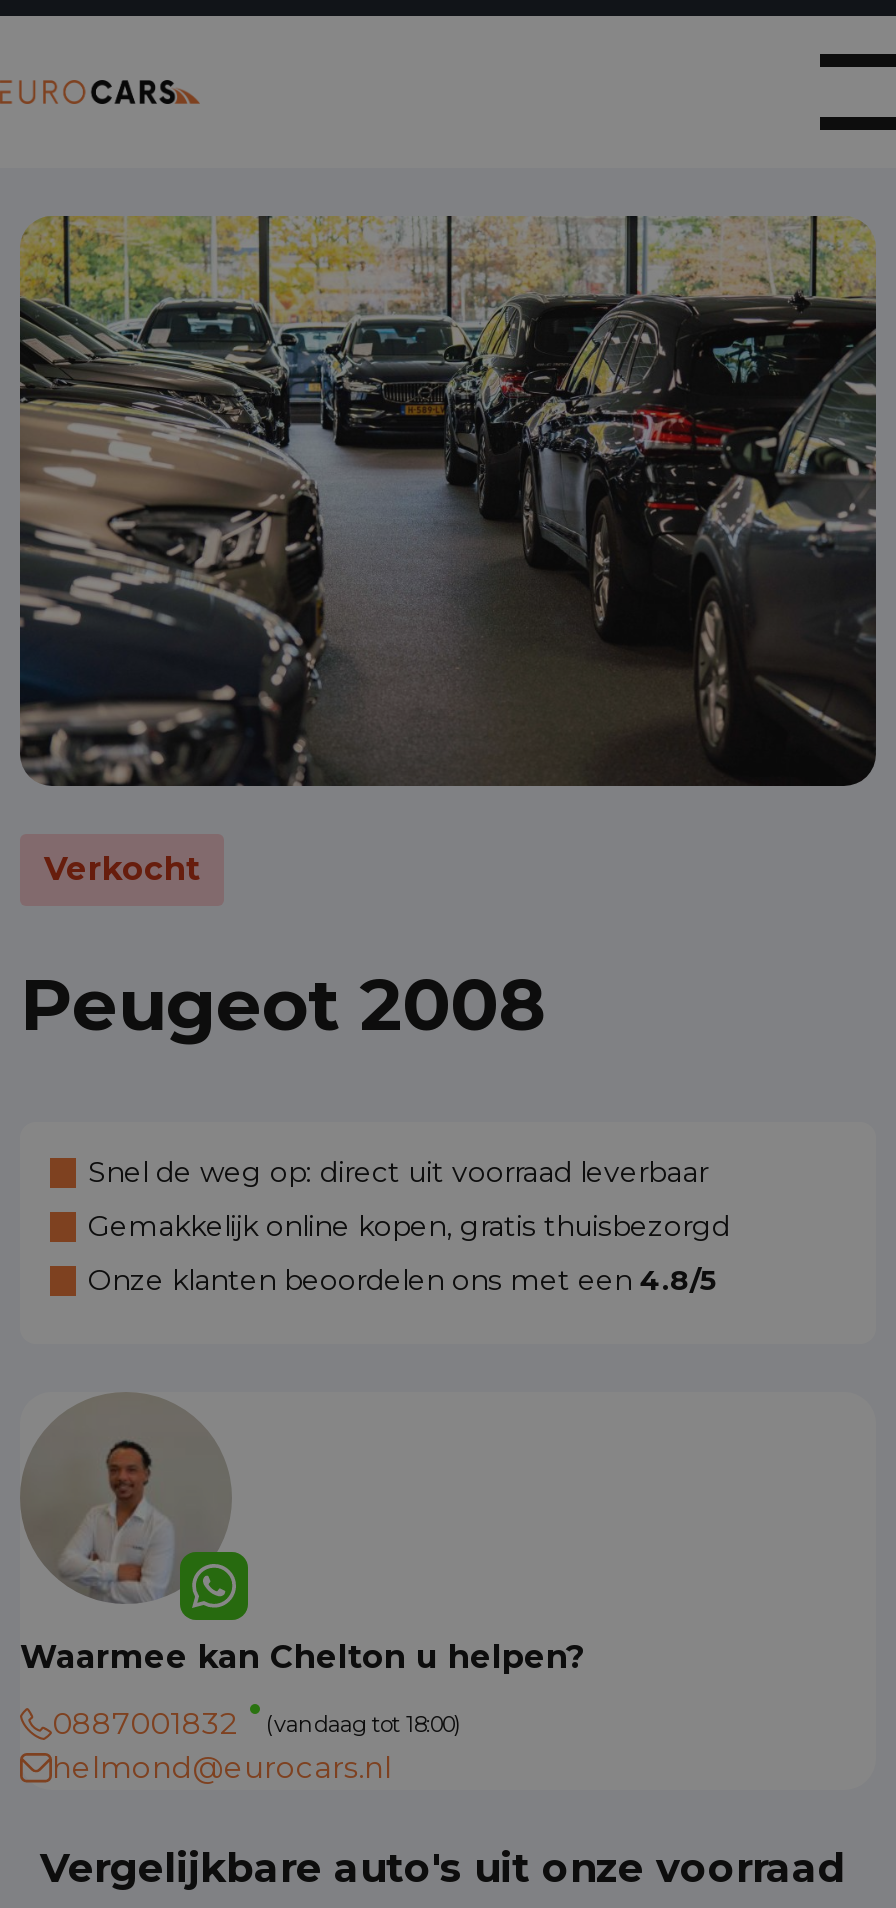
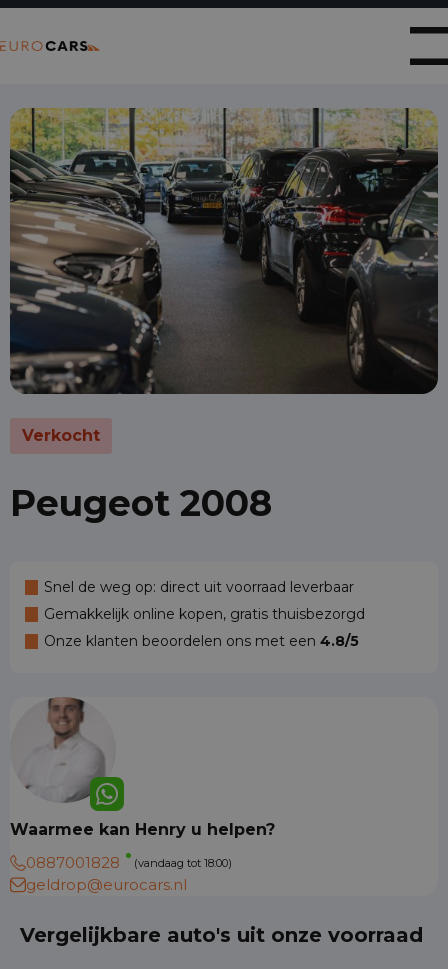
[20,1398,584,1677] [image] | Waarmee kan Chelton u helpen? -> [10,698,275,839] [image] | Waarmee kan Henry u helpen?
[52,1705,462,1743] 0887001832 (vandaag tot 18:00) -> [26,853,232,872] 0887001828 (vandaag tot 18:00)
[52,1749,392,1787] helmond@eurocars.nl -> [26,875,187,894] geldrop@eurocars.nl

